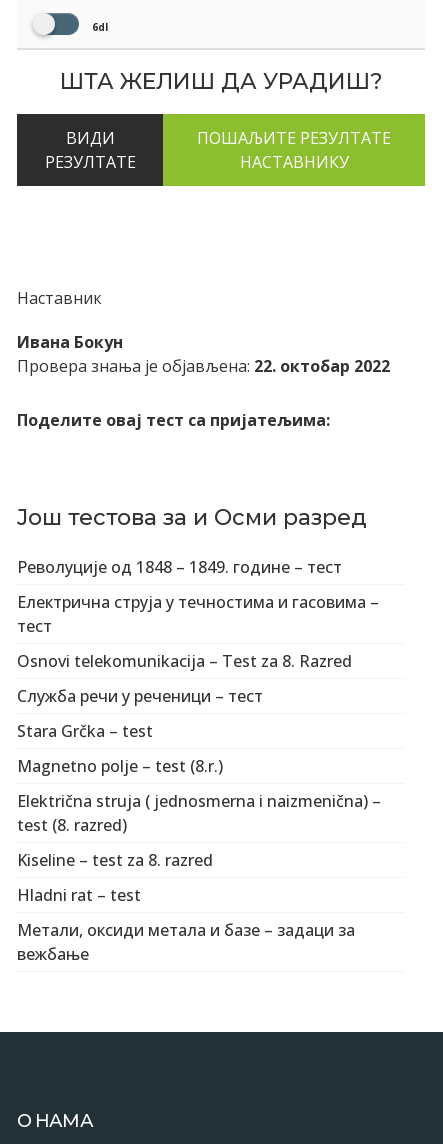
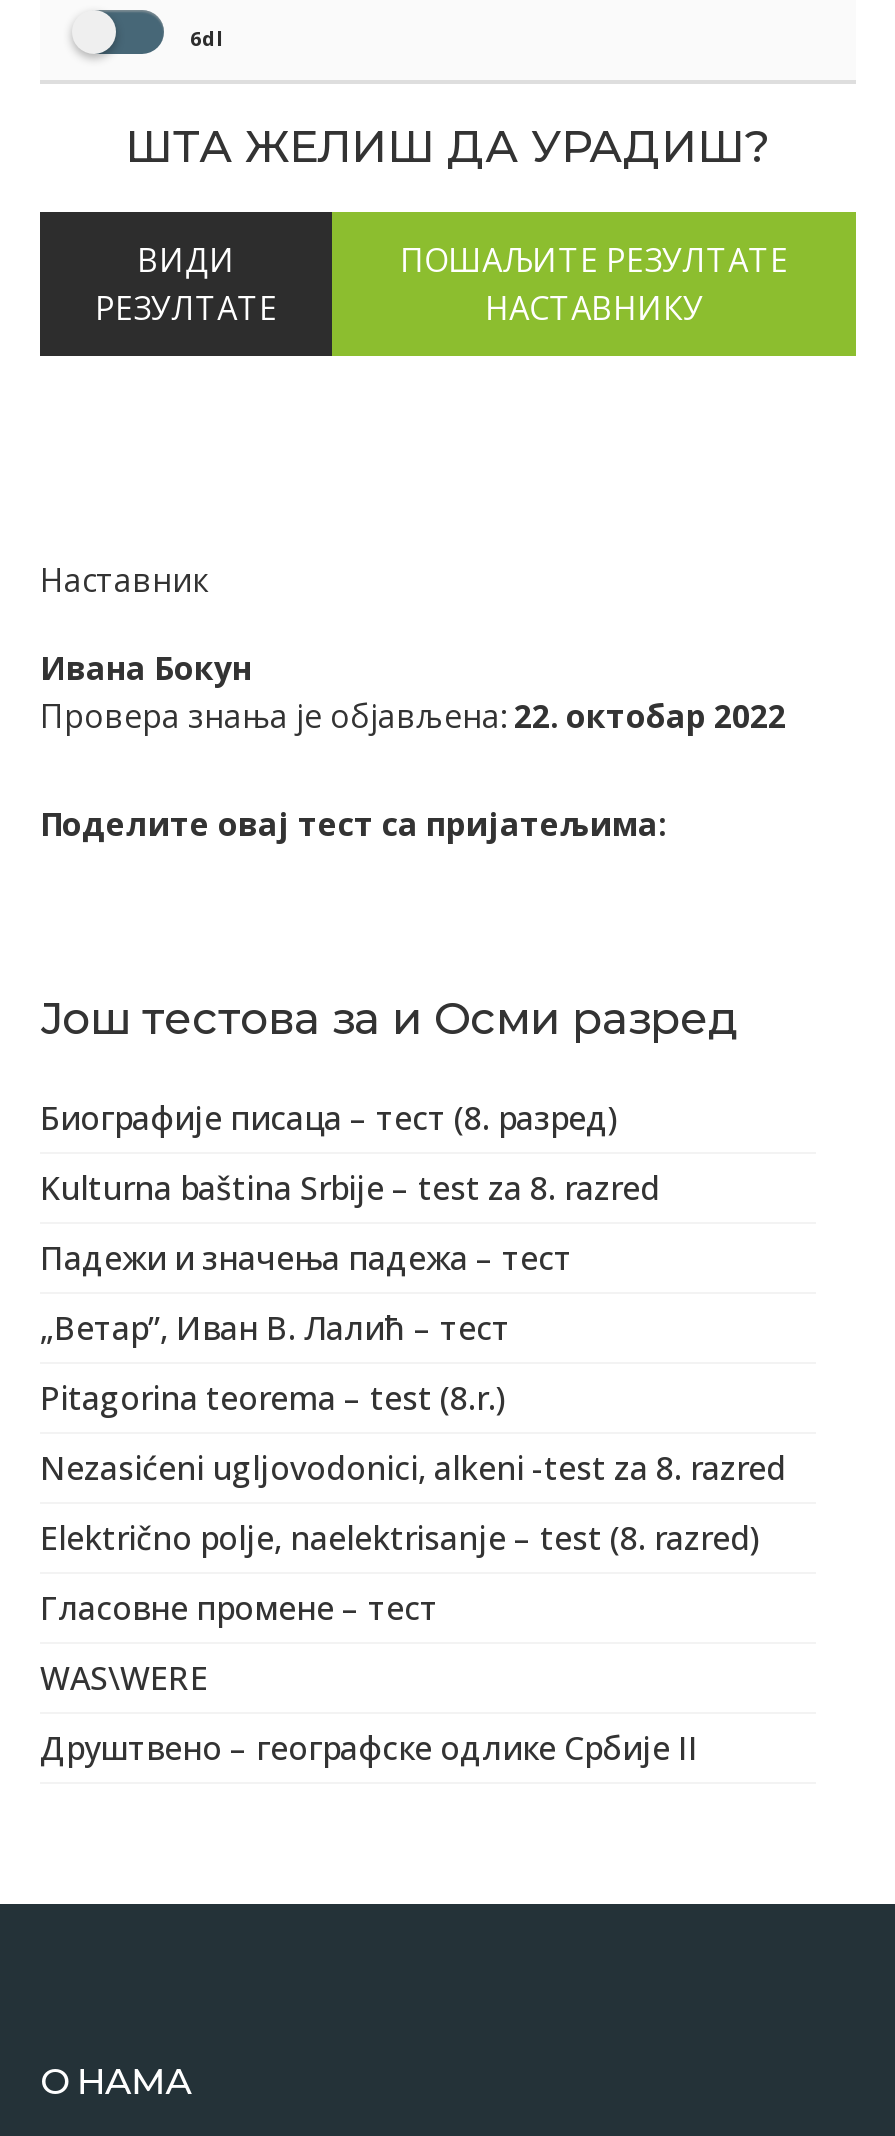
[17,556,342,578] Револуције од 1848 – 1849. године – тест -> [40,1096,618,1140] Биографије писаца – тест (8. разред)
[17,591,379,637] Електрична струја у течностима и гасовима – | тест -> [40,1166,660,1210] Kulturna baština Srbije – test za 8. razred
[17,650,352,672] Osnovi telekomunikacija – Test za 8. Razred -> [40,1236,572,1280] Падежи и значења падежа – тест
[17,685,263,707] Служба речи у реченици – тест -> [40,1306,510,1350] „Ветар”, Иван В. Лалић – тест
[17,720,153,742] Stara Grčka – test -> [40,1376,506,1420] Pitagorina teorema – test (8.r.)
[17,755,223,777] Magnetno polje – test (8.r.) -> [40,1446,786,1490] Nezasićeni ugljovodonici, alkeni -test za 8. razred
[17,790,381,836] Električna struja ( jednosmerna i naizmenična) – | test (8. razred) -> [40,1516,760,1560] Električno polje, naelektrisanje – test (8. razred)
[17,849,213,871] Kiseline – test za 8. razred -> [40,1586,438,1630] Гласовне промене – тест
[17,884,141,906] Hladni rat – test -> [40,1656,208,1700] WAS\WERE
[17,919,355,965] Метали, оксиди метала и базе – задаци за | вежбање -> [40,1726,698,1770] Друштвено – географске одлике Србије II

